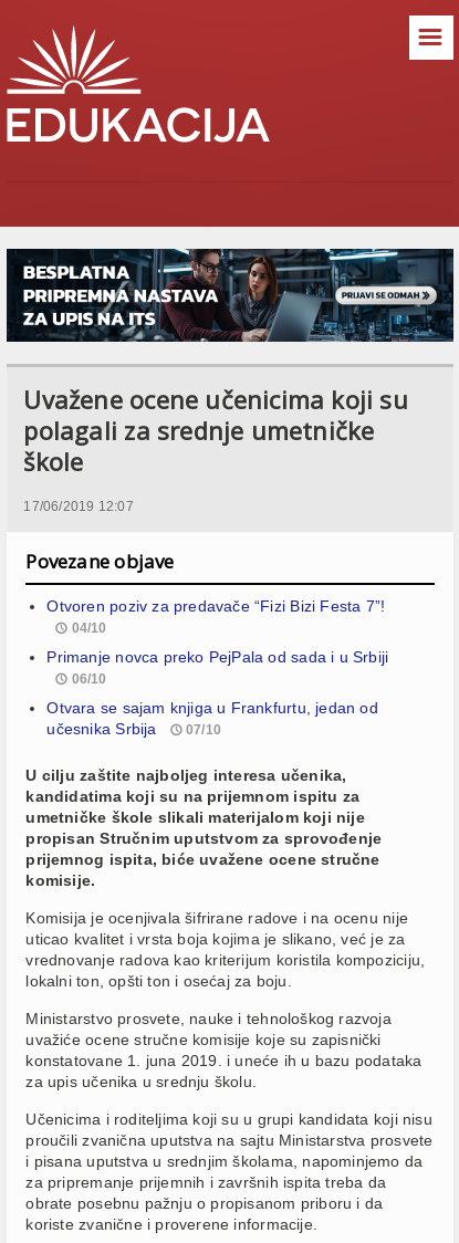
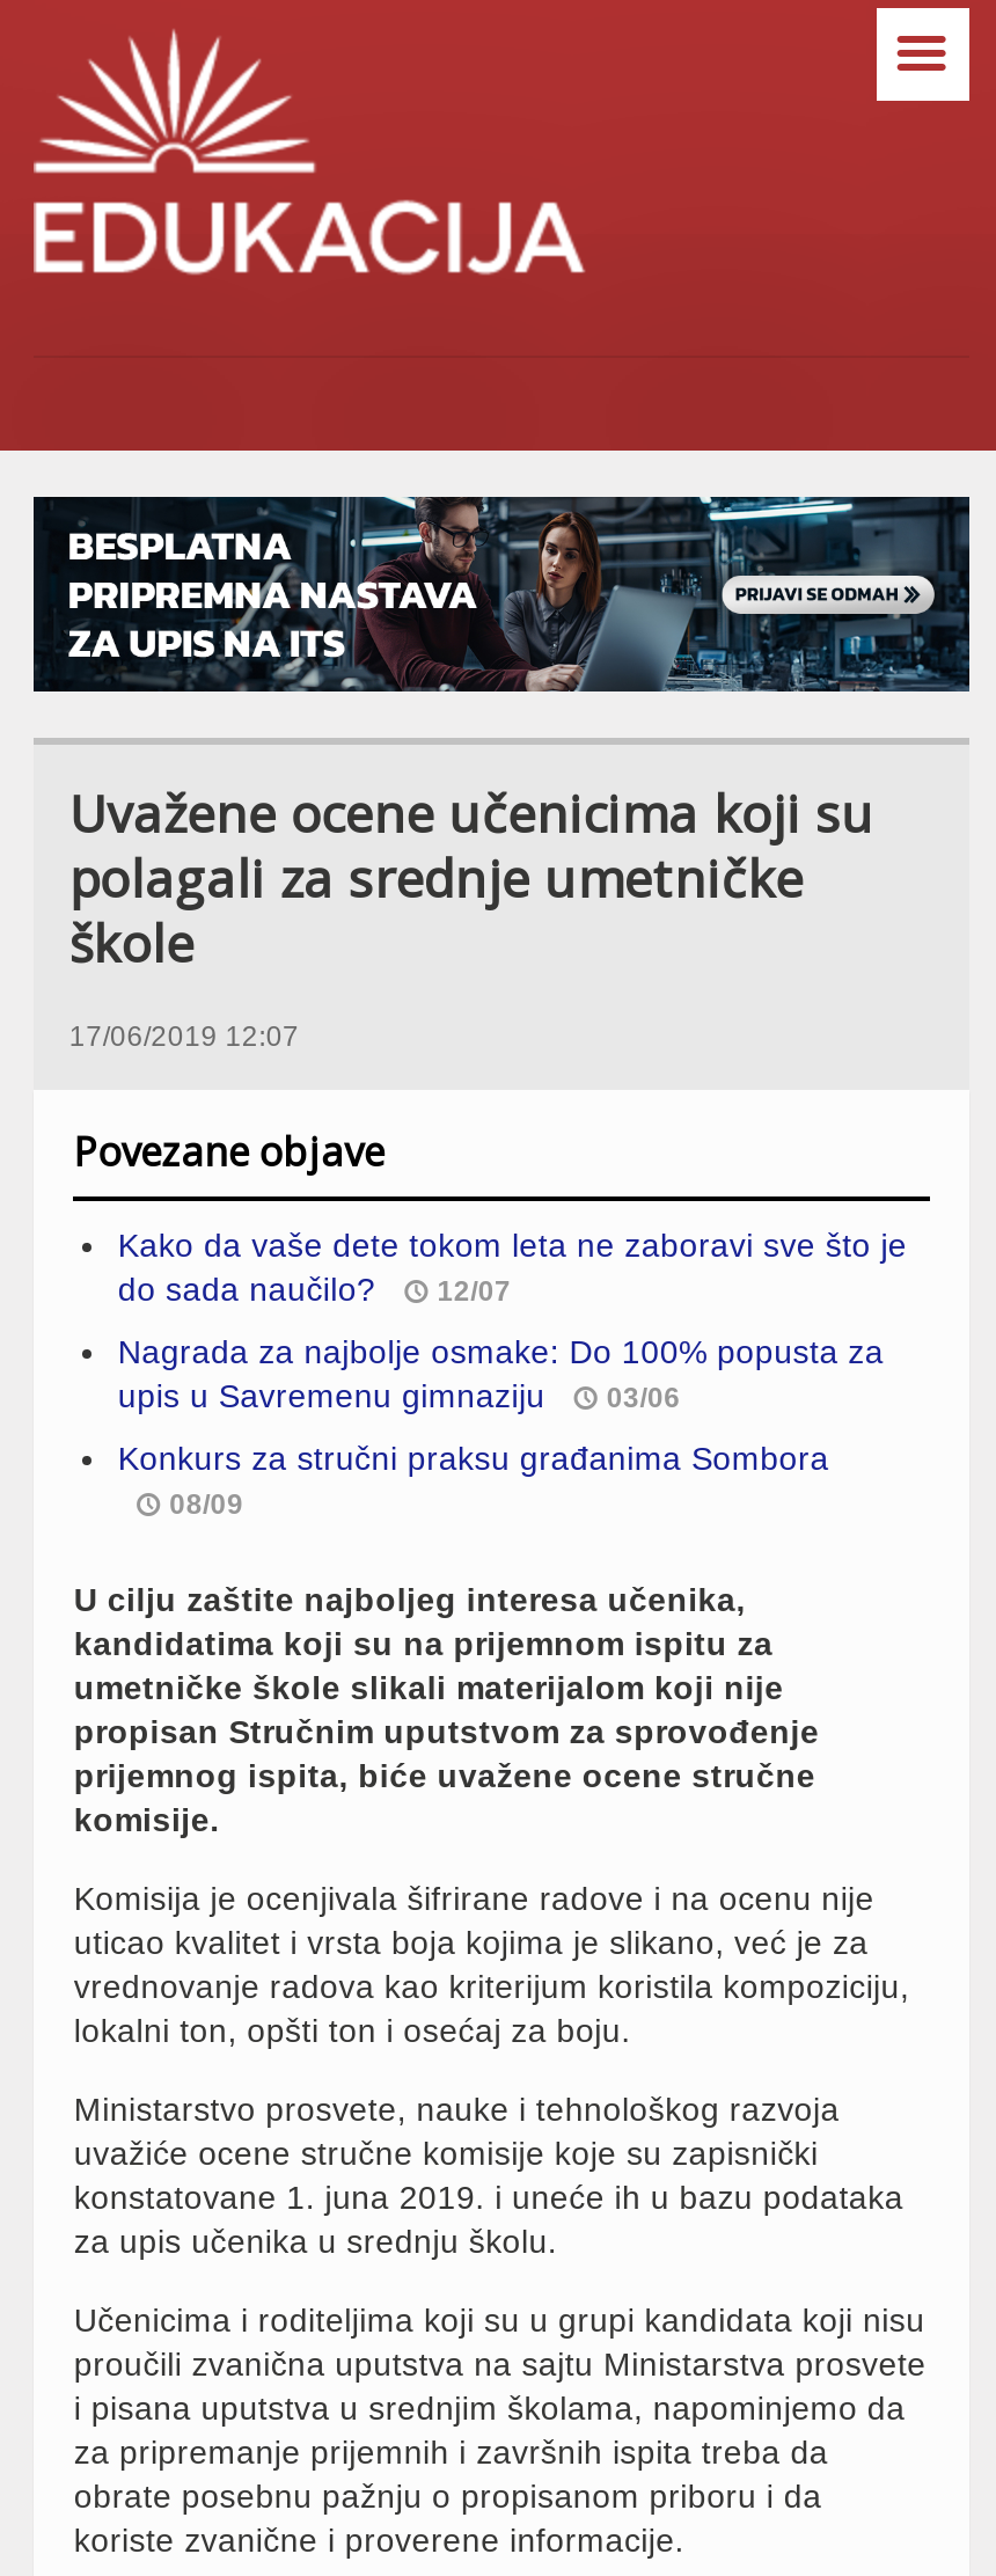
[47,597,385,636] Otvoren poziv za predavače “Fizi Bizi Festa 7”! | 04/10 -> [118,1227,907,1308] Kako da vaše dete tokom leta ne zaboravi sve što je | do sada naučilo? | 12/07
[47,648,389,687] Primanje novca preko PejPala od sada i u Srbiji | 06/10 -> [118,1333,884,1414] Nagrada za najbolje osmake: Do 100% popusta za | upis u Savremenu gimnaziju | 03/06
[47,699,378,738] Otvara se sajam knjiga u Frankfurtu, jedan od | učesnika Srbija | 07/10 -> [118,1440,829,1521] Konkurs za stručni praksu građanima Sombora | 08/09

